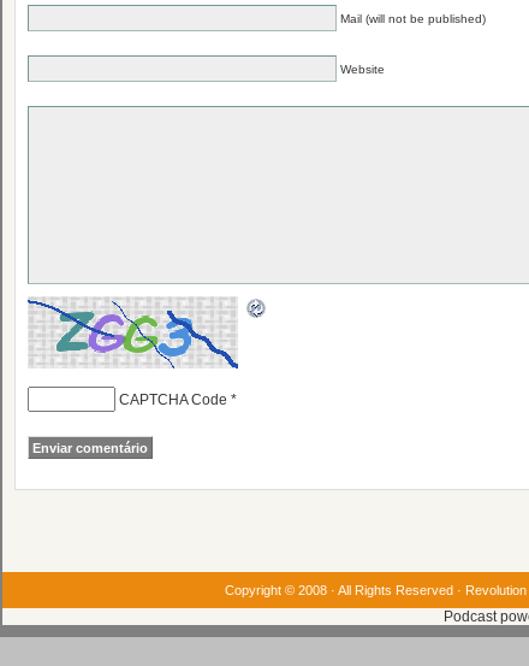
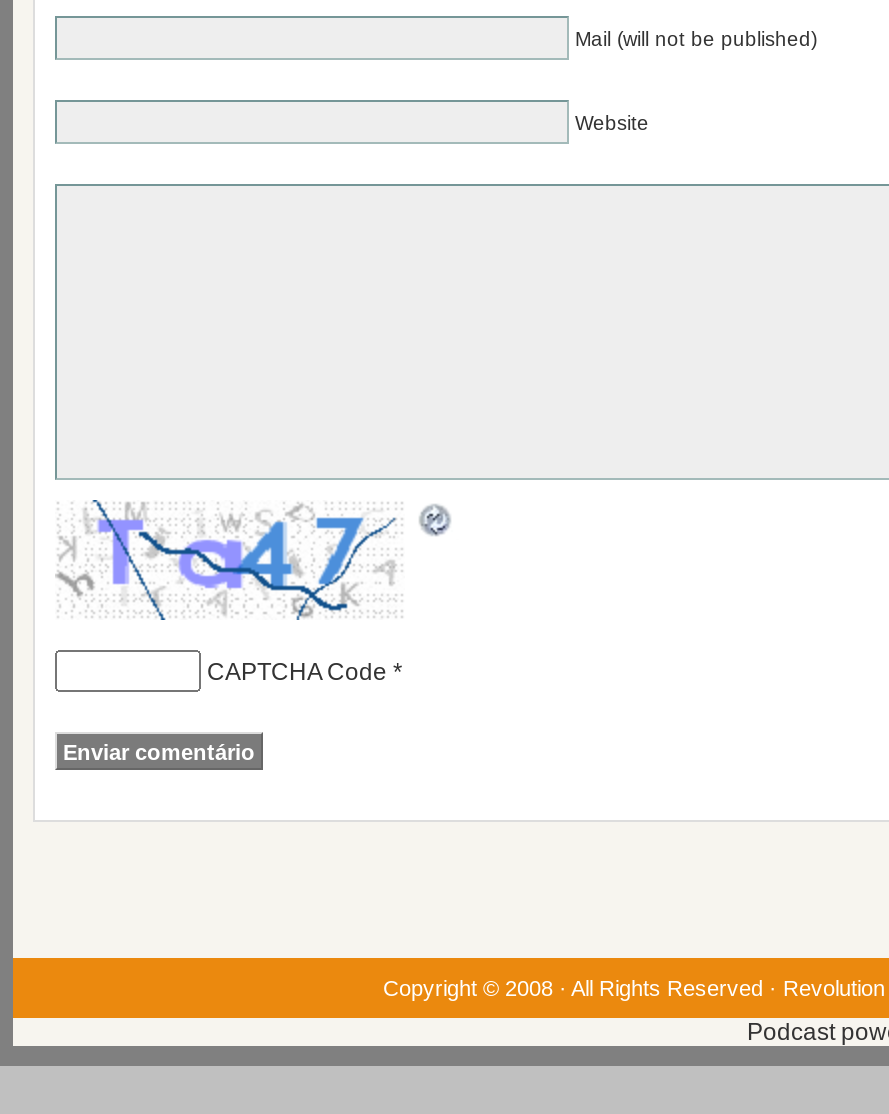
[26,297,239,370] [image] -> [57,500,405,620] [image]

